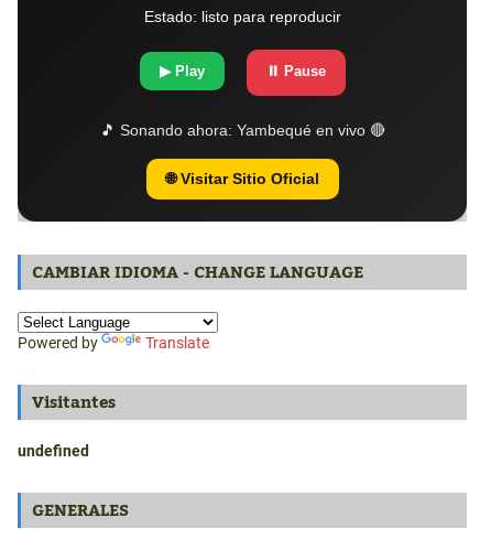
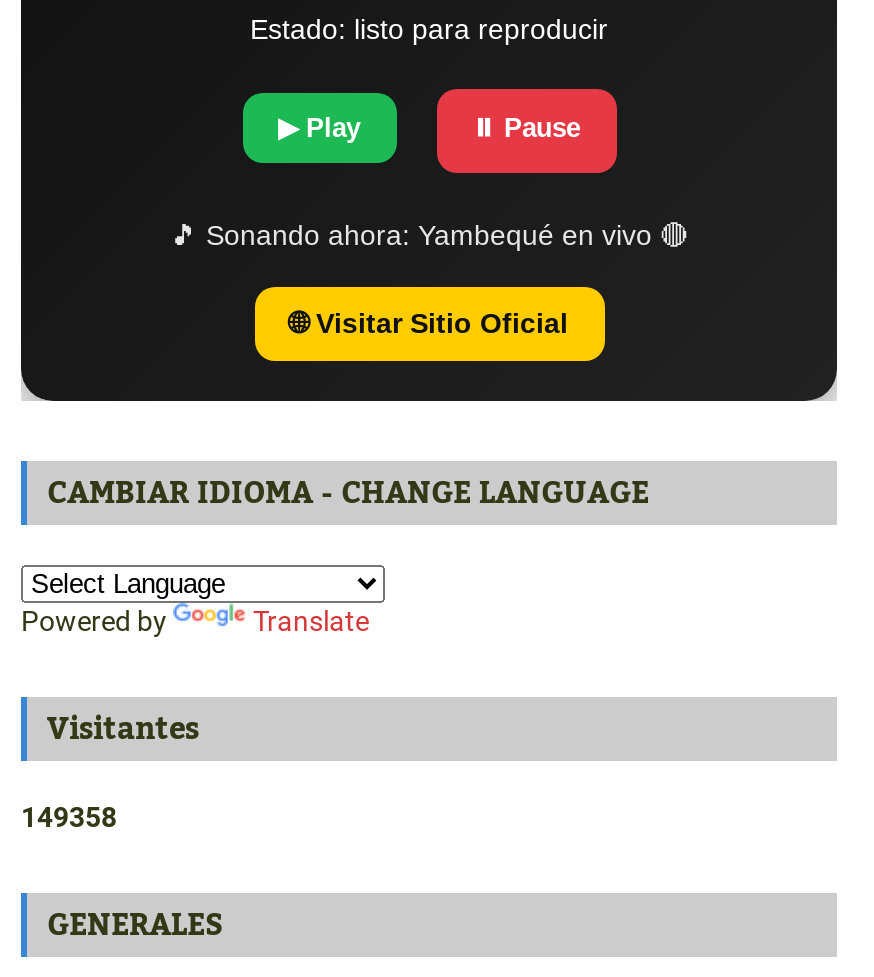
[18,442,89,460] undefned -> [21,802,117,834] 1 49358

